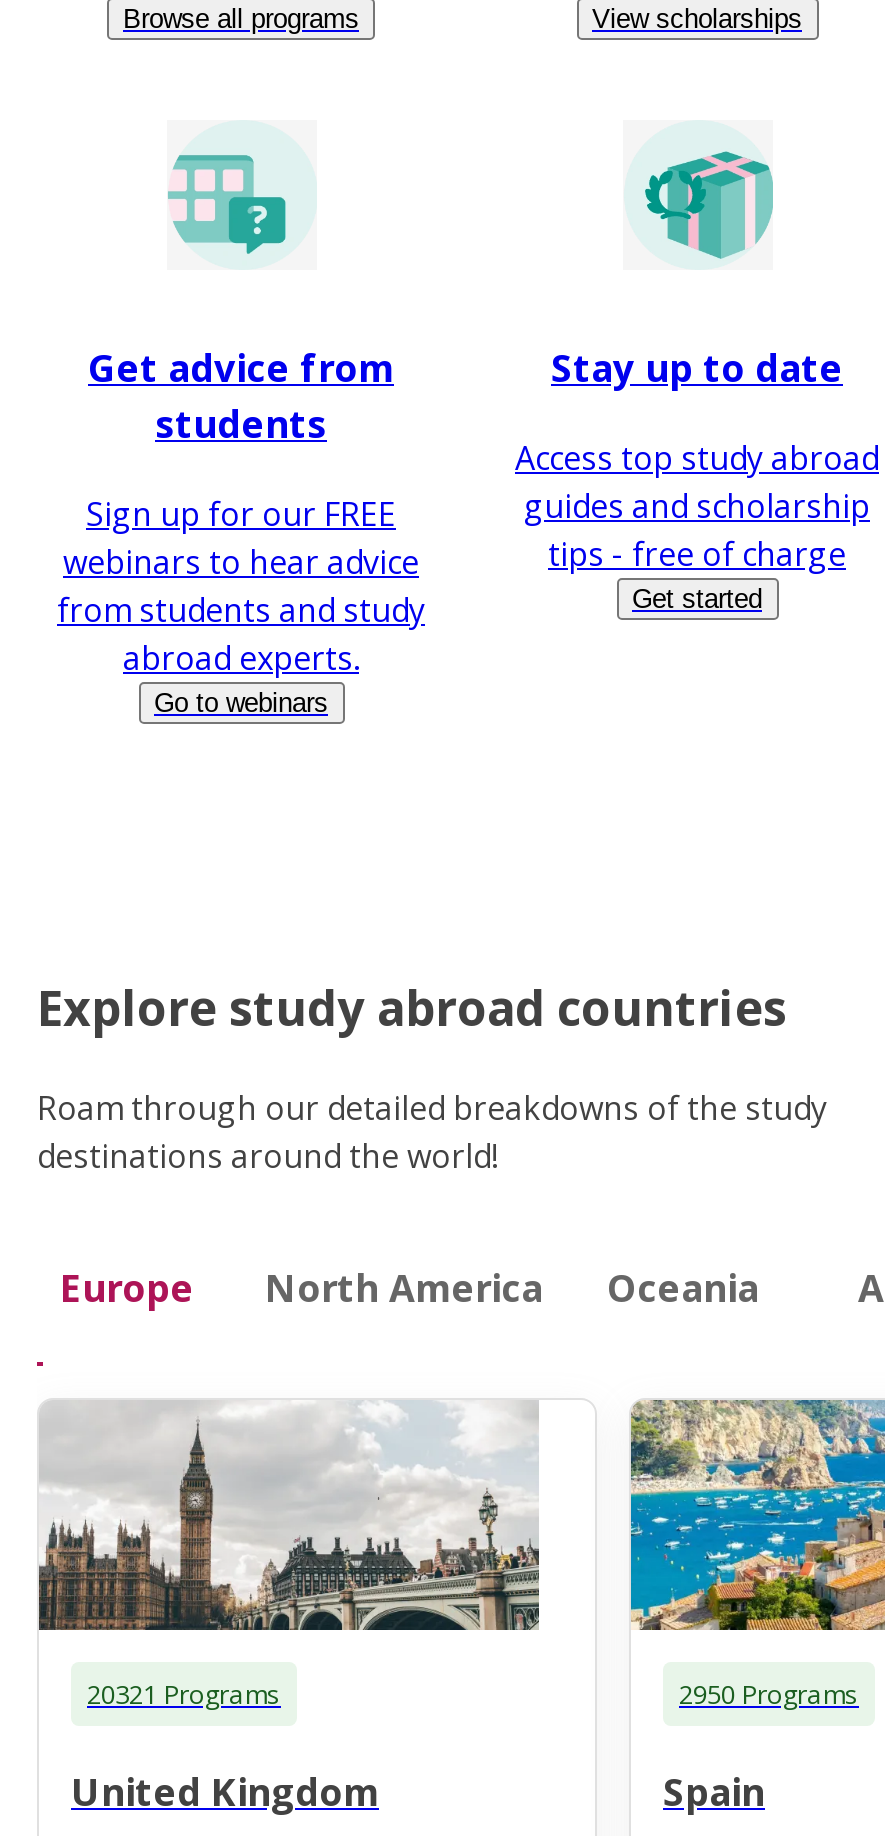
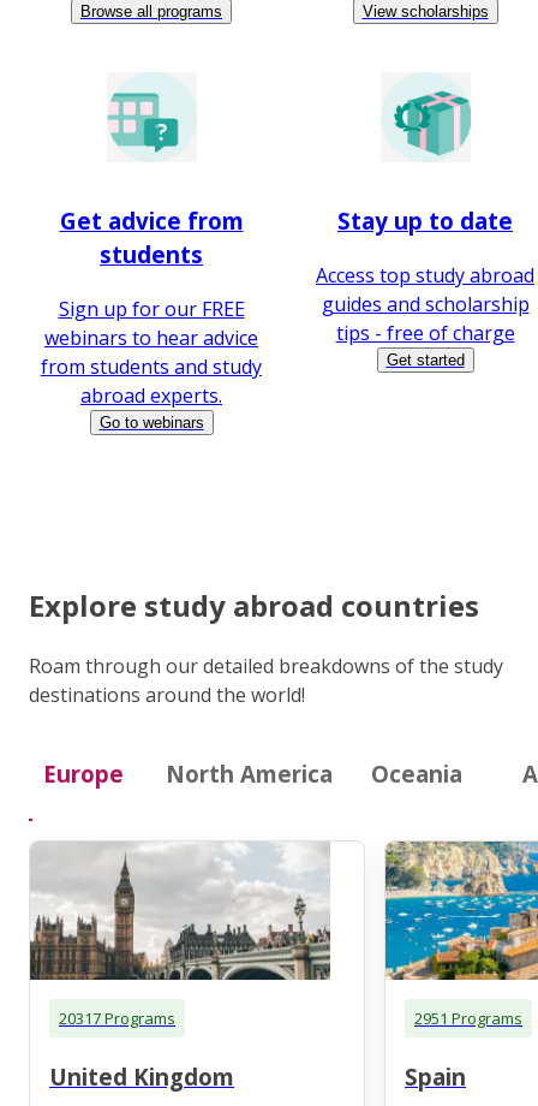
[87,1675,281,1711] 20321 Programs -> [59,1007,175,1029] 20317 Programs
[679,1675,859,1711] 2950 Programs -> [414,1007,522,1029] 2951 Programs

